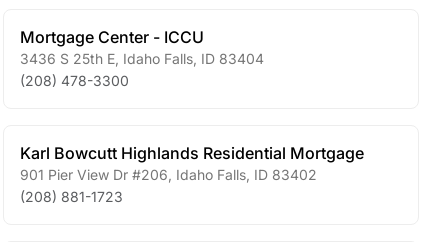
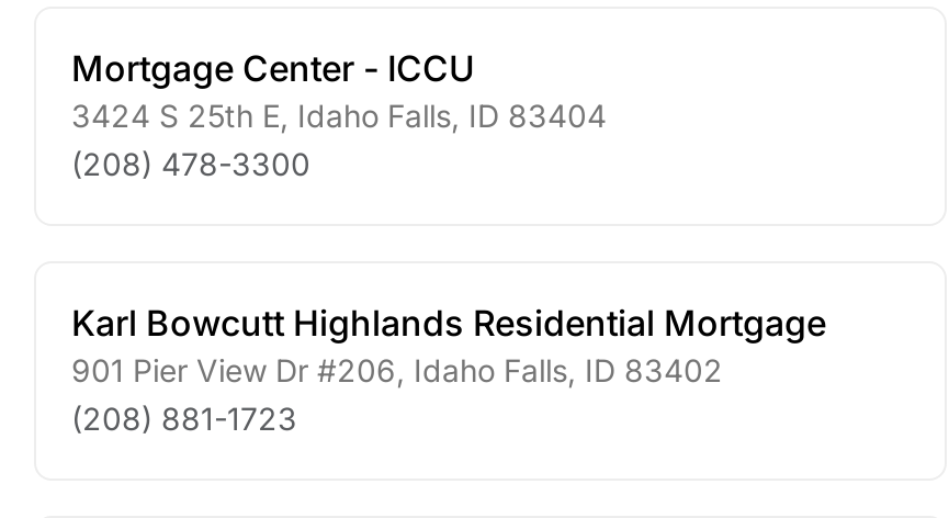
[20,50,264,67] 3436 S 25th E, Idaho Falls, ID 83404 -> [71,97,607,134] 3424 S 25th E, Idaho Falls, ID 83404

